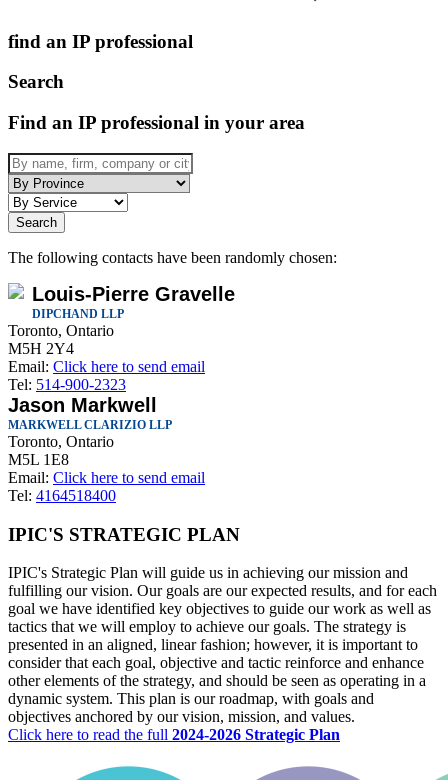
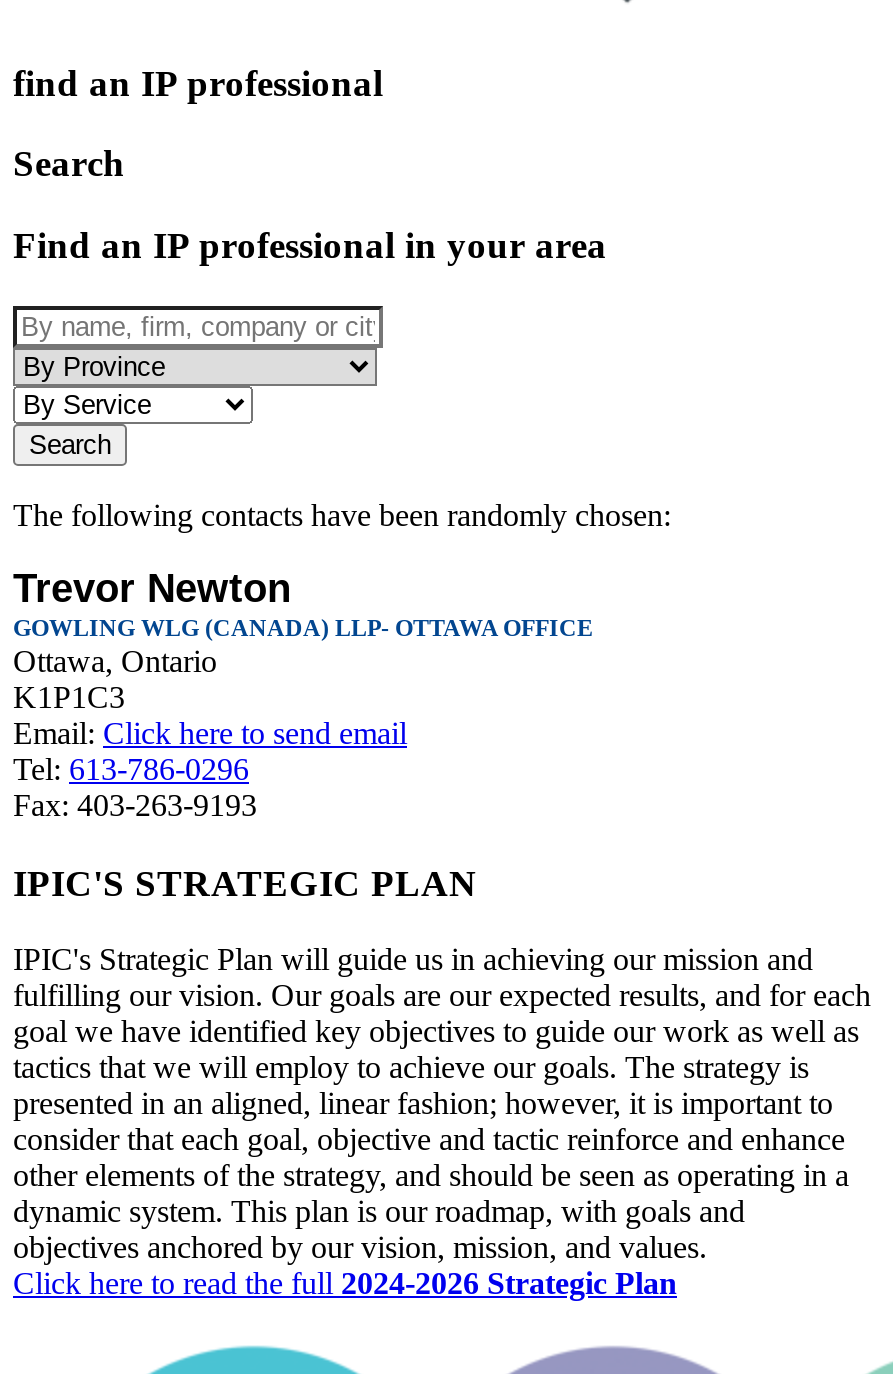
[8,283,235,357] Louis-Pierre Gravelle | DIPCHAND LLP | Toronto, Ontario | M5H 2Y4 -> [13,566,593,714] Trevor Newton | GOWLING WLG (CANADA) LLP- OTTAWA OFFICE | Ottawa, Ontario | K1P1C3
[8,376,205,504] Tel: 514-900-2323 | Jason Markwell | MARKWELL CLARIZIO LLP | Toronto, Ontario | M5L 1E8 | Email: Click here to send email | Tel: 4164518400 -> [13,752,257,822] Tel: 613-786-0296 | Fax: 403-263-9193

